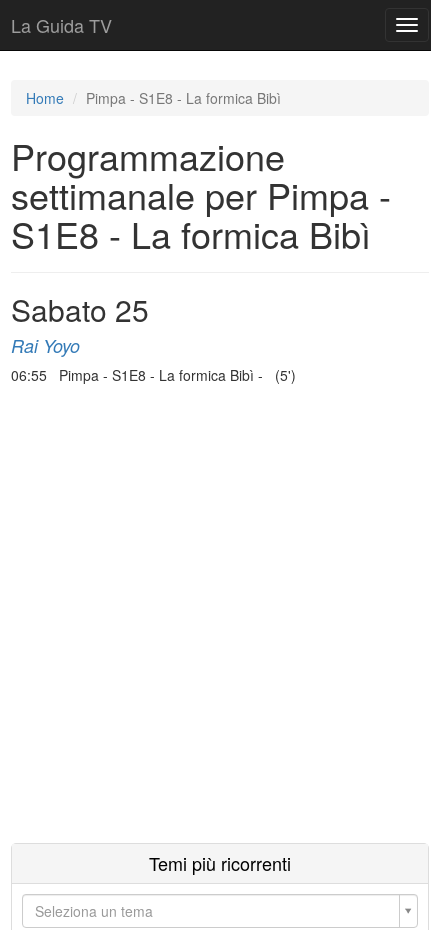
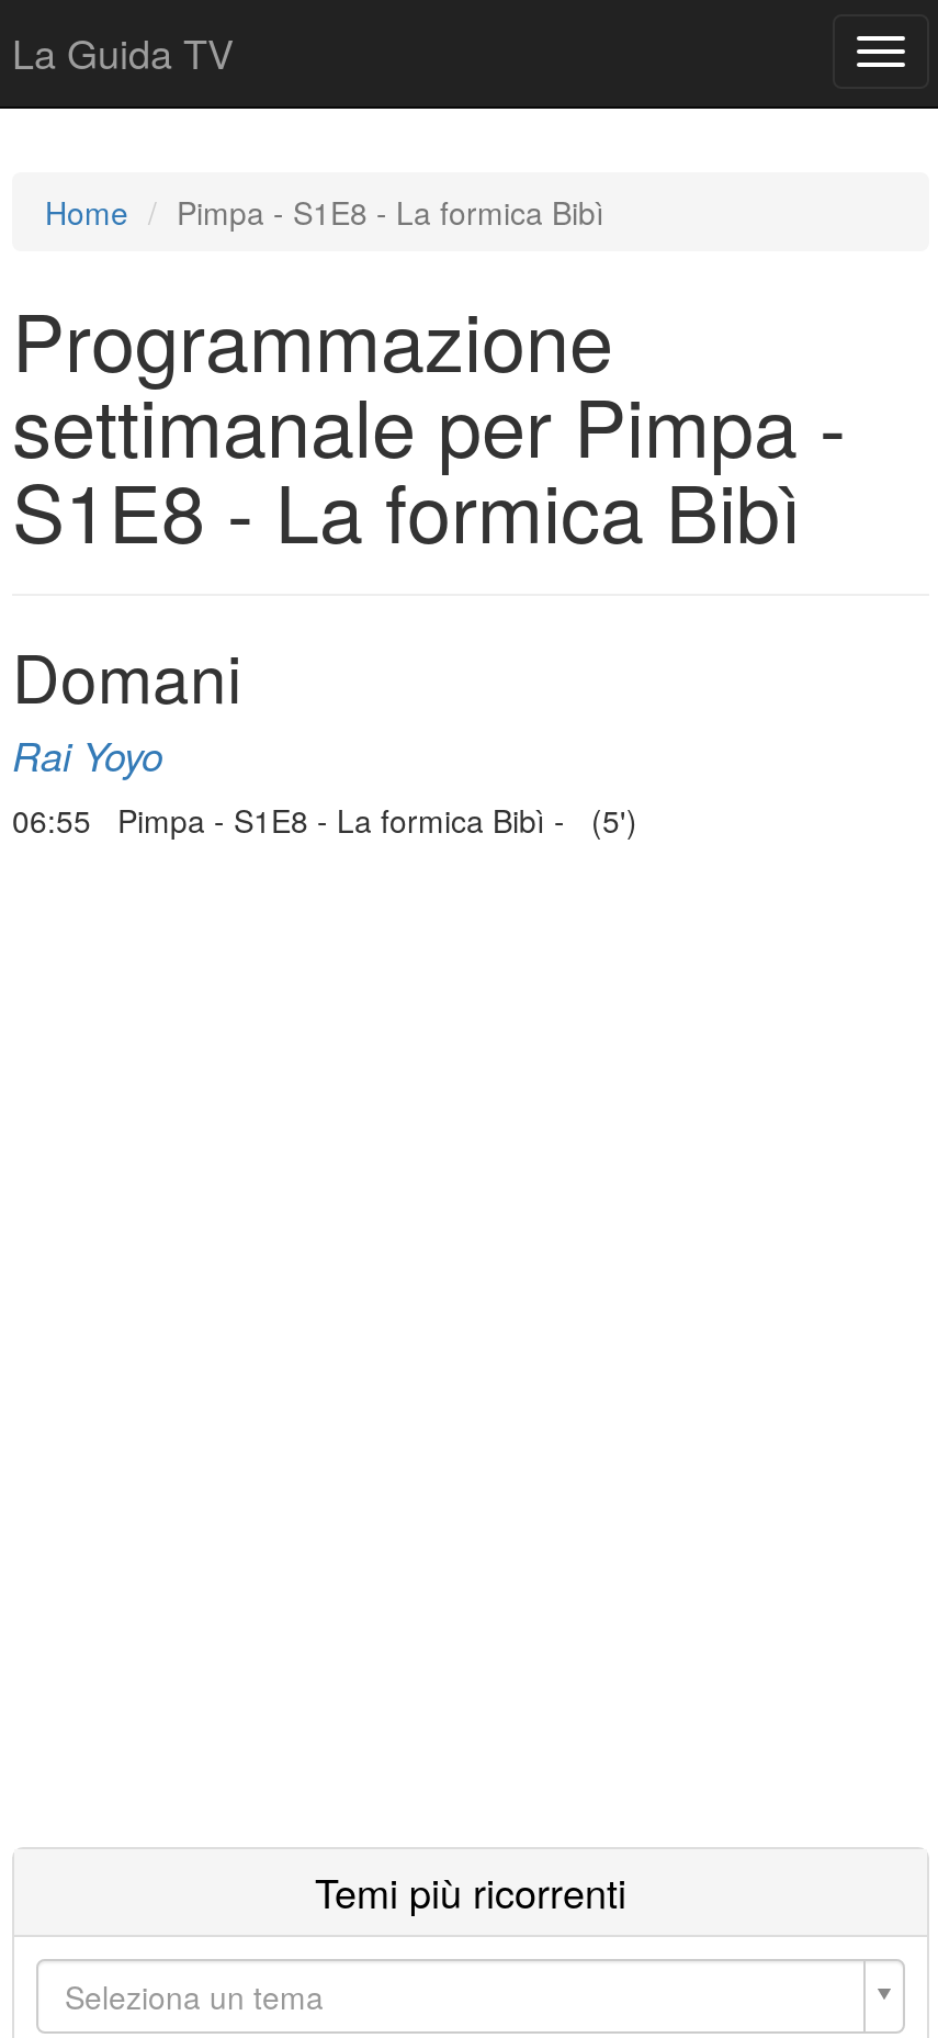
[11,288,149,331] Sabato 25 -> [12,629,242,723] Domani

